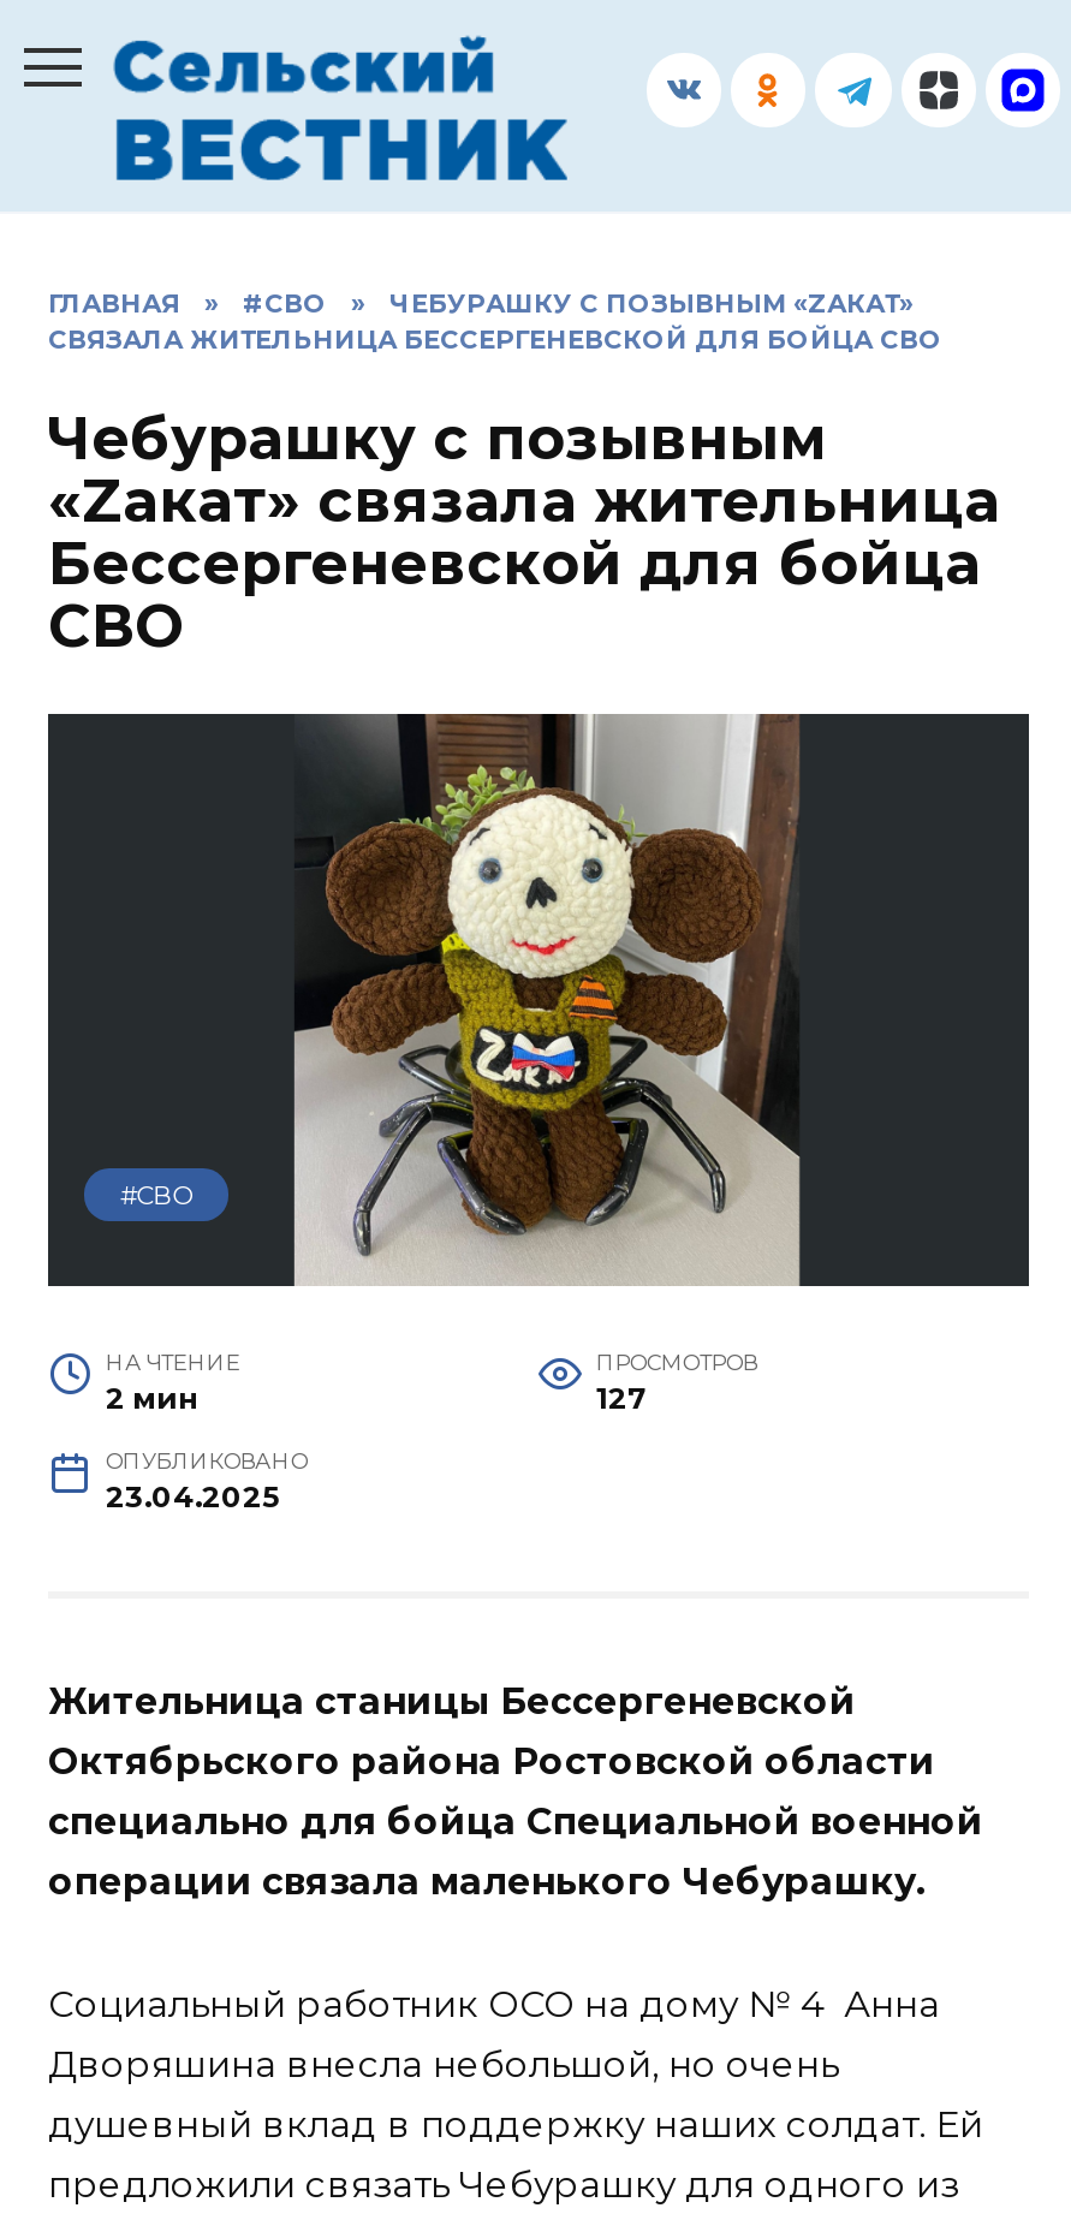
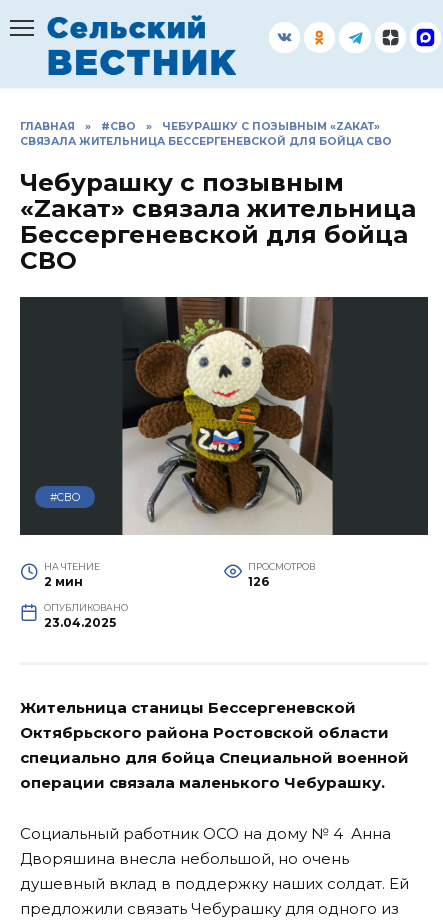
[596,1381,647,1417] 127 -> [248,574,269,589] 126

